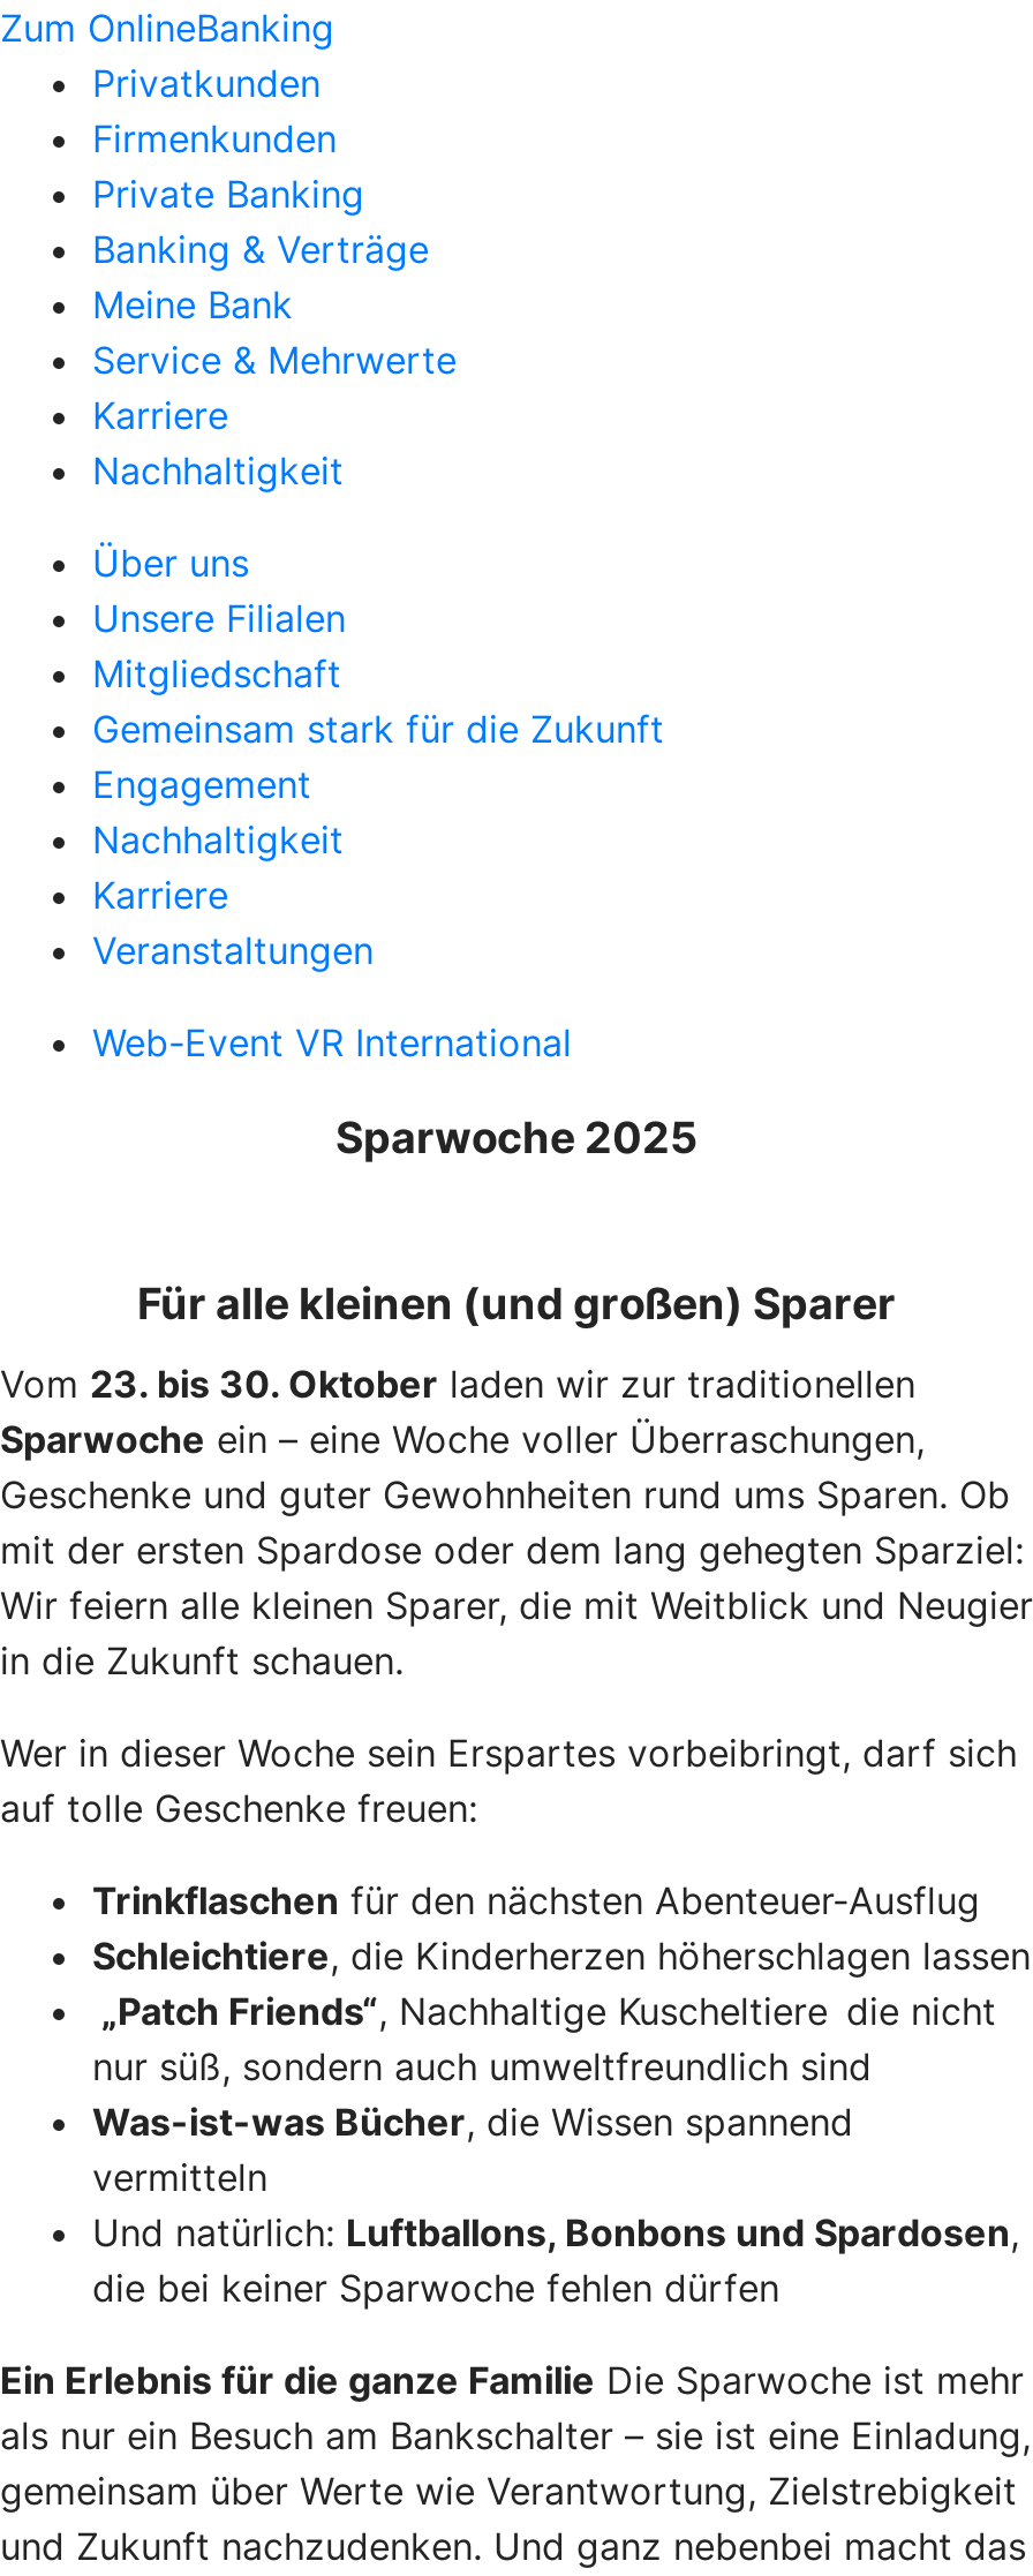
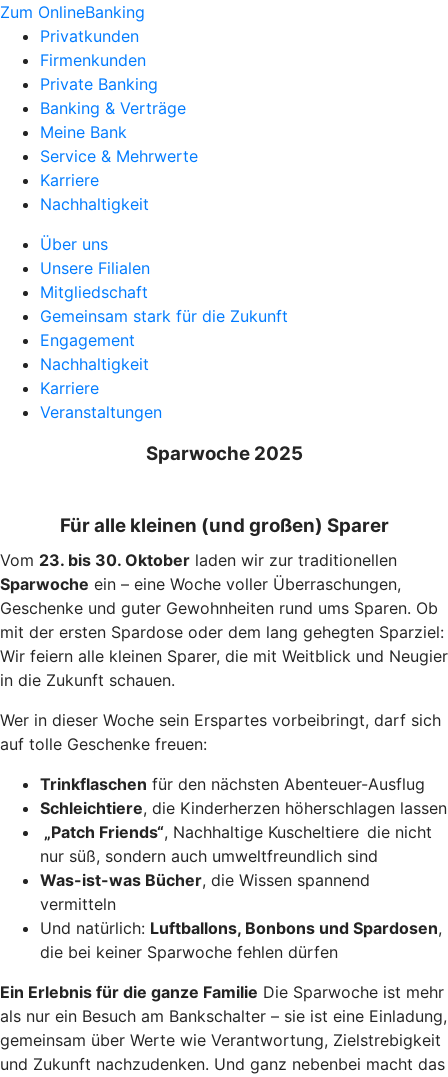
[92,1019,572,1065] Web-Event VR International -> none

